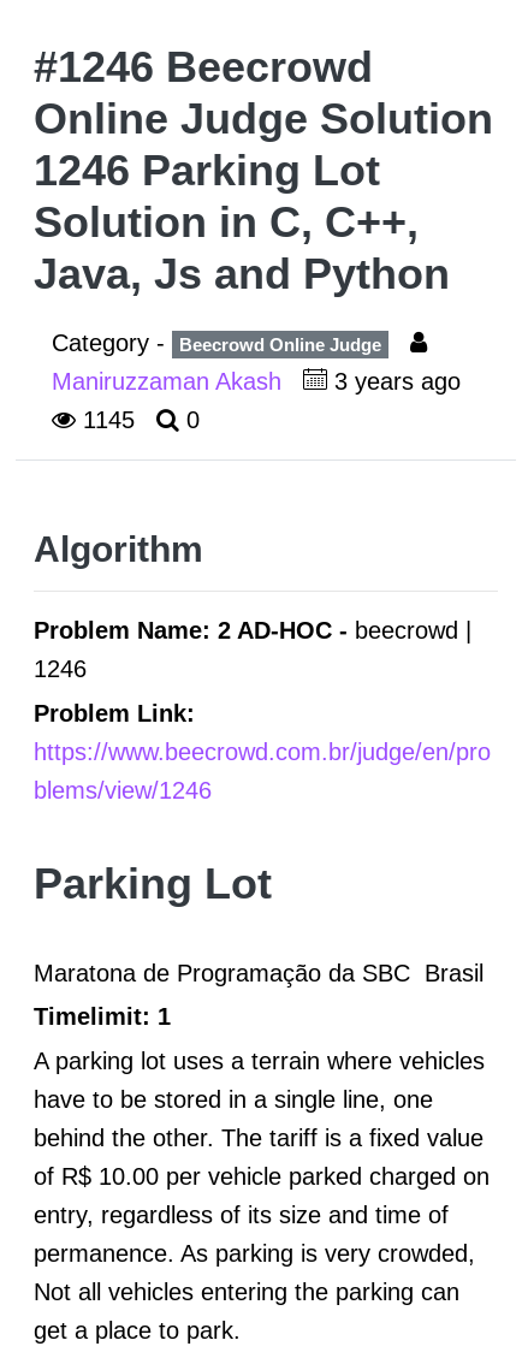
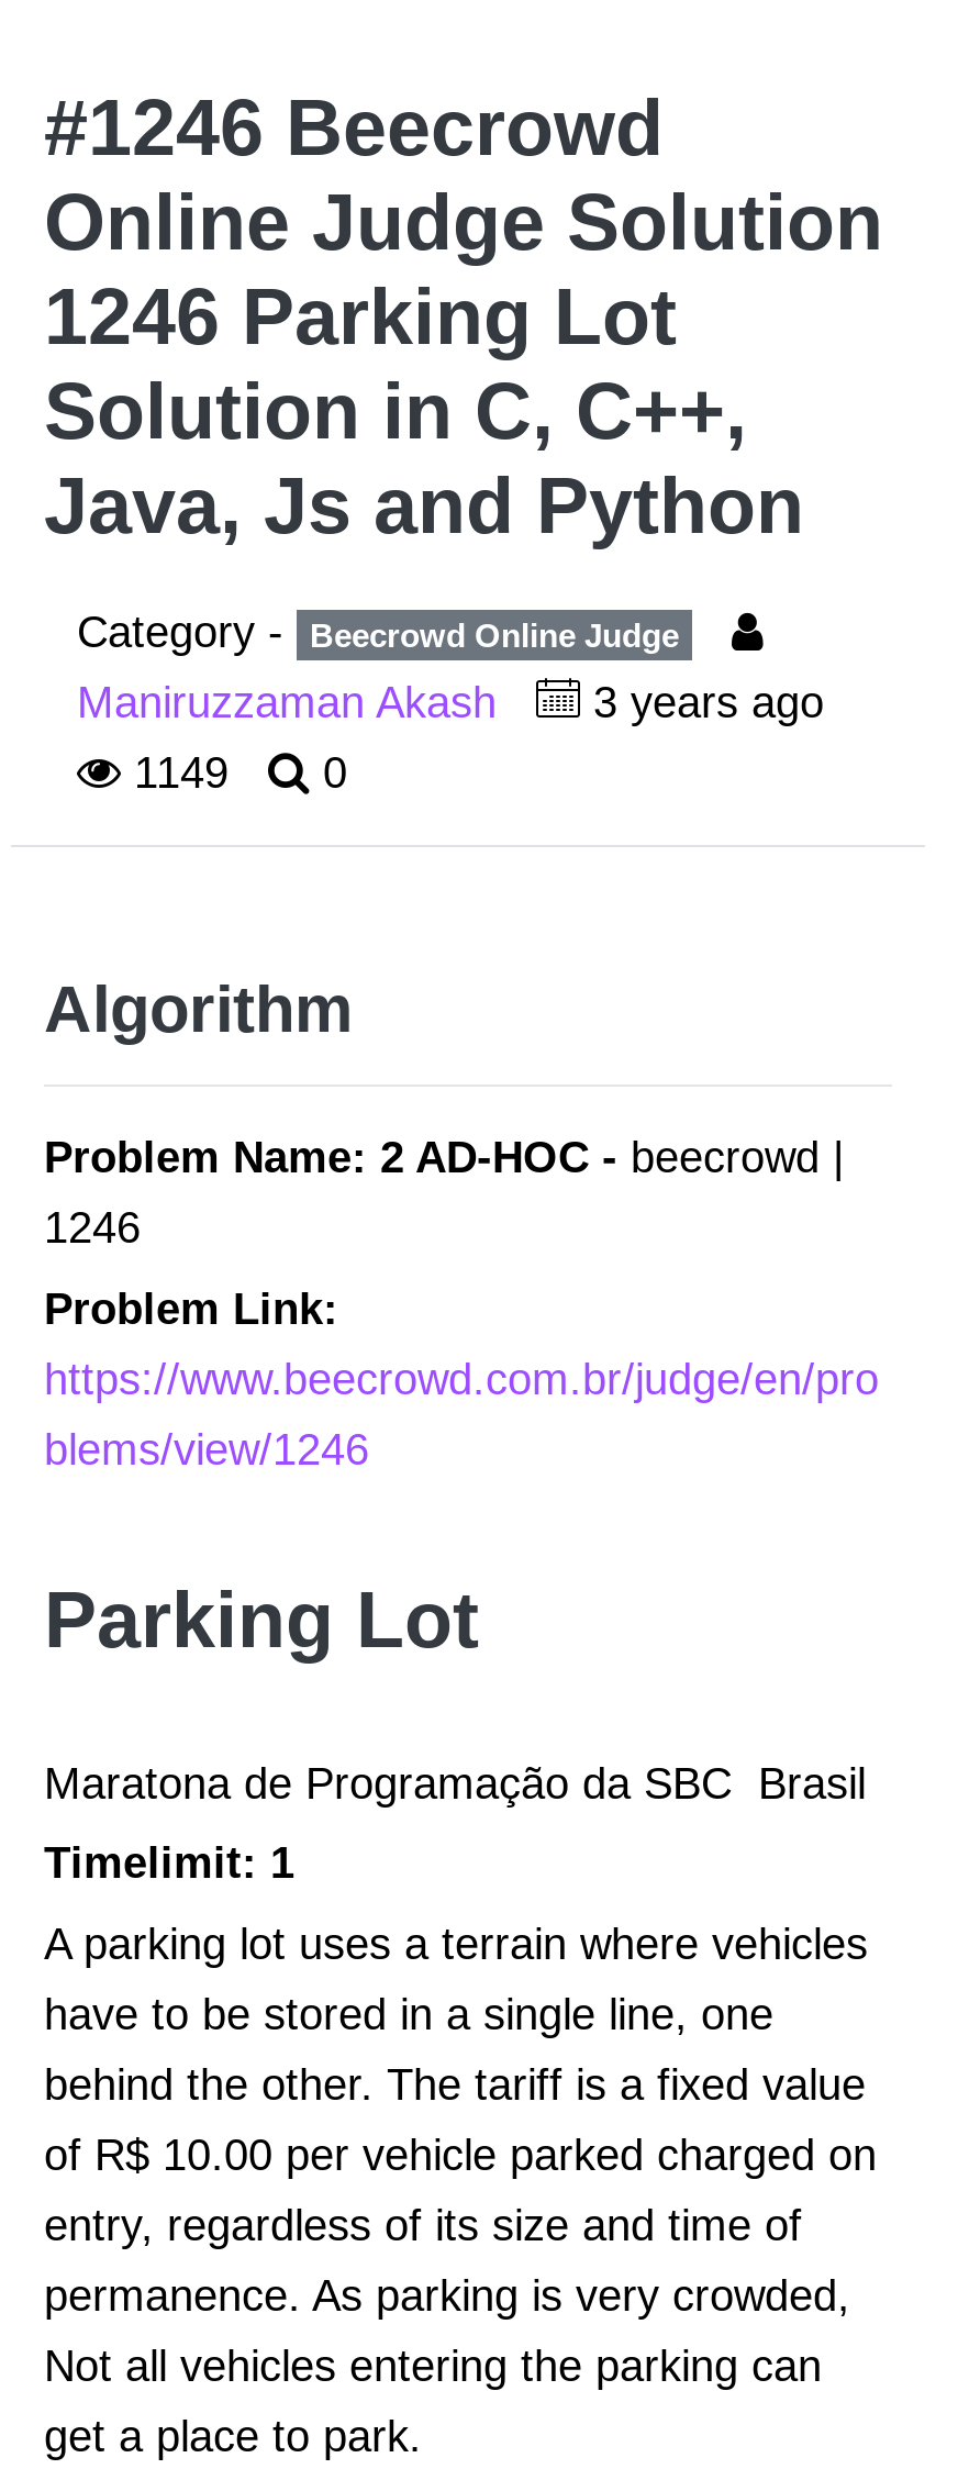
[76,407,200,433] 1145 0 -> [121,748,347,797] 1149 0

